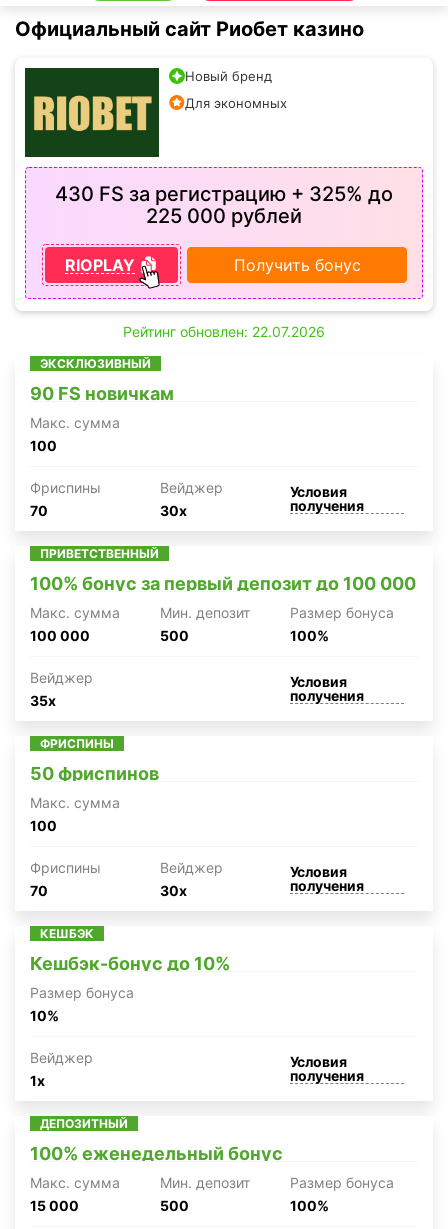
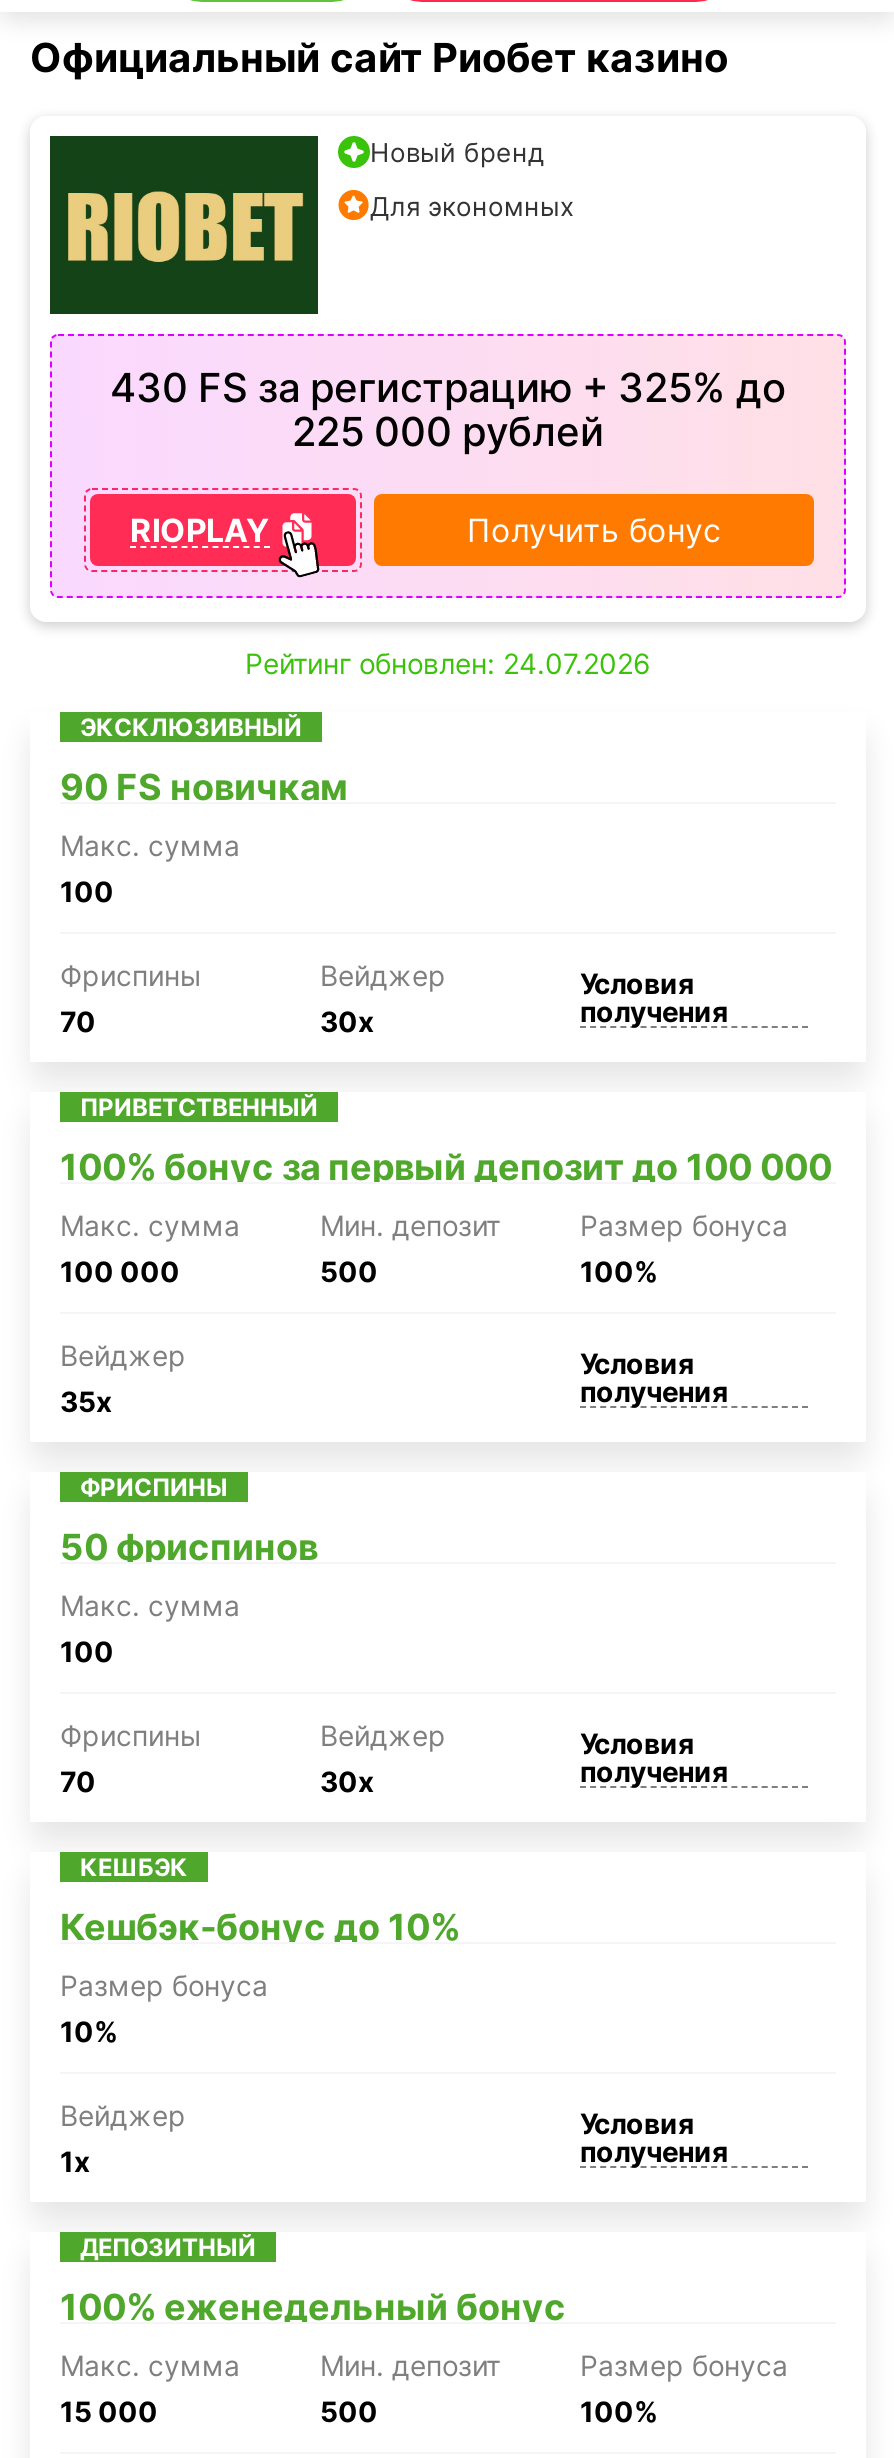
[123,323,325,340] Рейтинг обновлен: 22.07.2026 -> [245,646,651,680] Рейтинг обновлен: 24.07.2026

